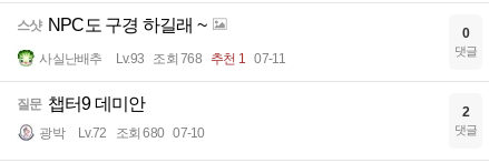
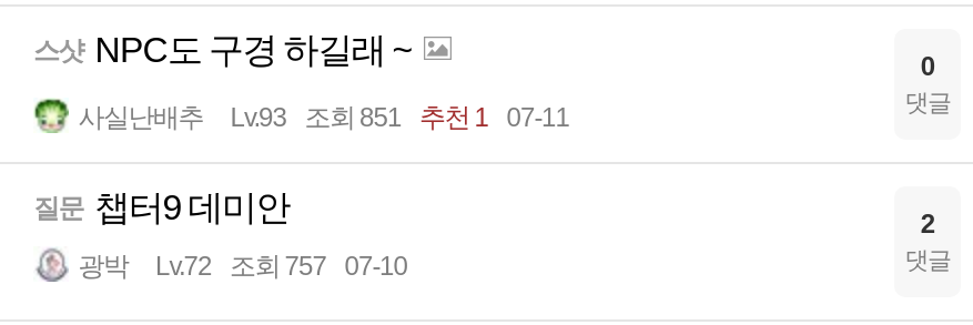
[39,51,286,67] 사실난배추 Lv.93 조회 768 추천 1 07-11 -> [78,102,569,133] 사실난배추 Lv.93 조회 851 추천 1 07-11
[39,125,204,141] 광박 Lv.72 조회 680 07-10 -> [78,251,407,282] 광박 Lv.72 조회 757 07-10

